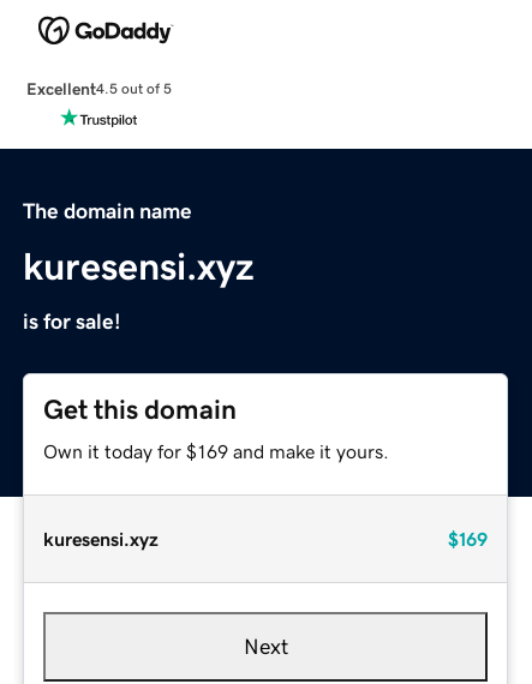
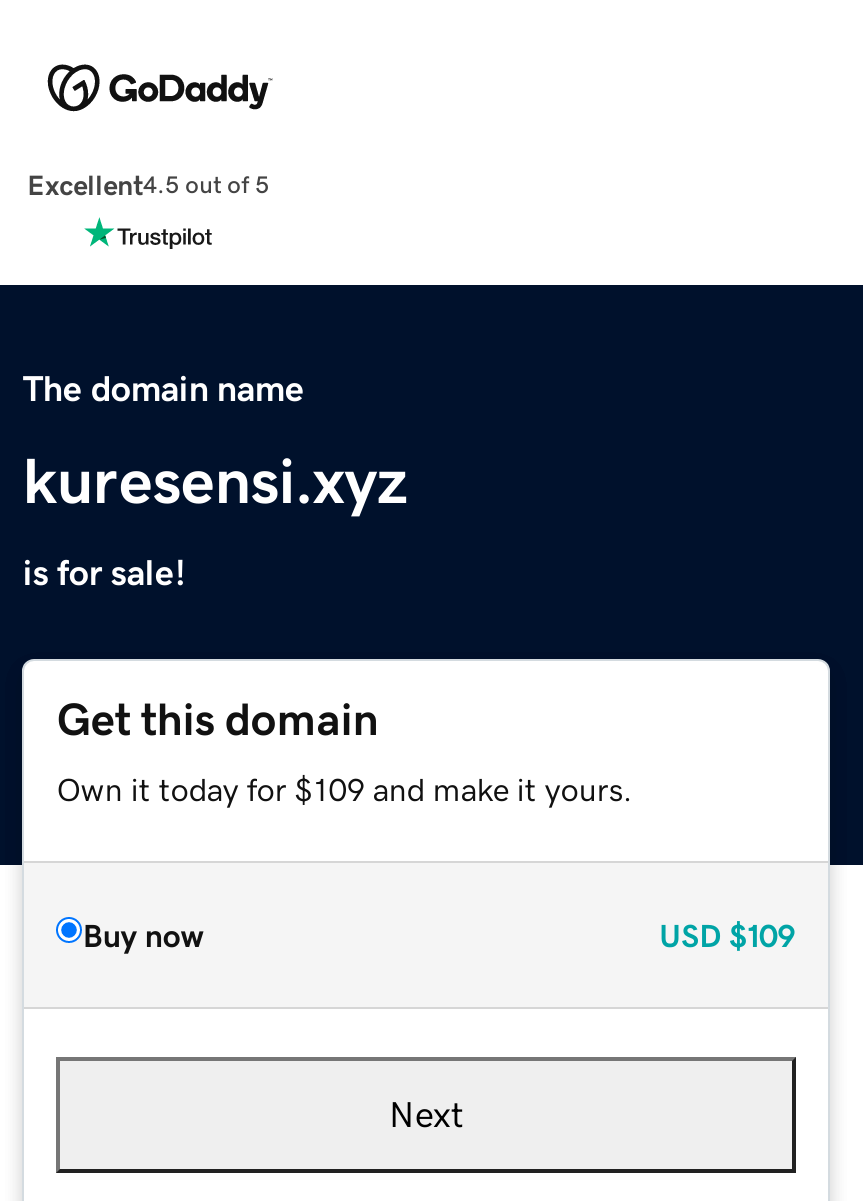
[44,441,390,460] Own it today for $169 and make it yours. -> [57,772,633,804] Own it today for $109 and make it yours.
[44,529,487,548] kuresensi.xyz | $169 -> [83,918,795,950] Buy now | USD $109

